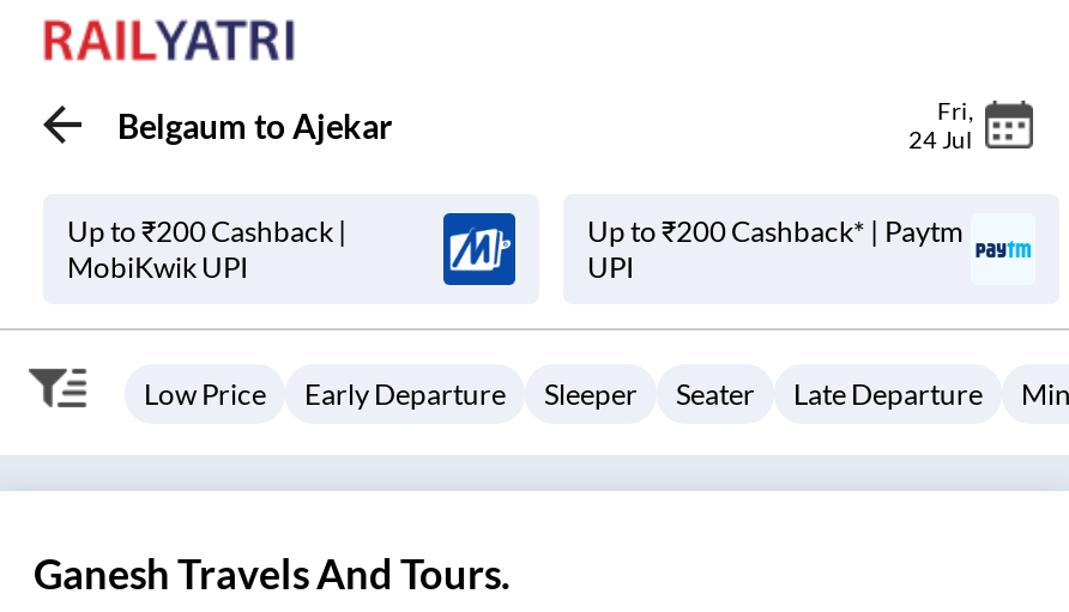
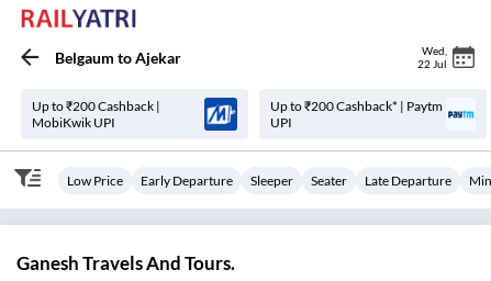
[908,96,973,153] Fri | 24 Jul -> [417,44,447,70] Wed | 22 Jul

